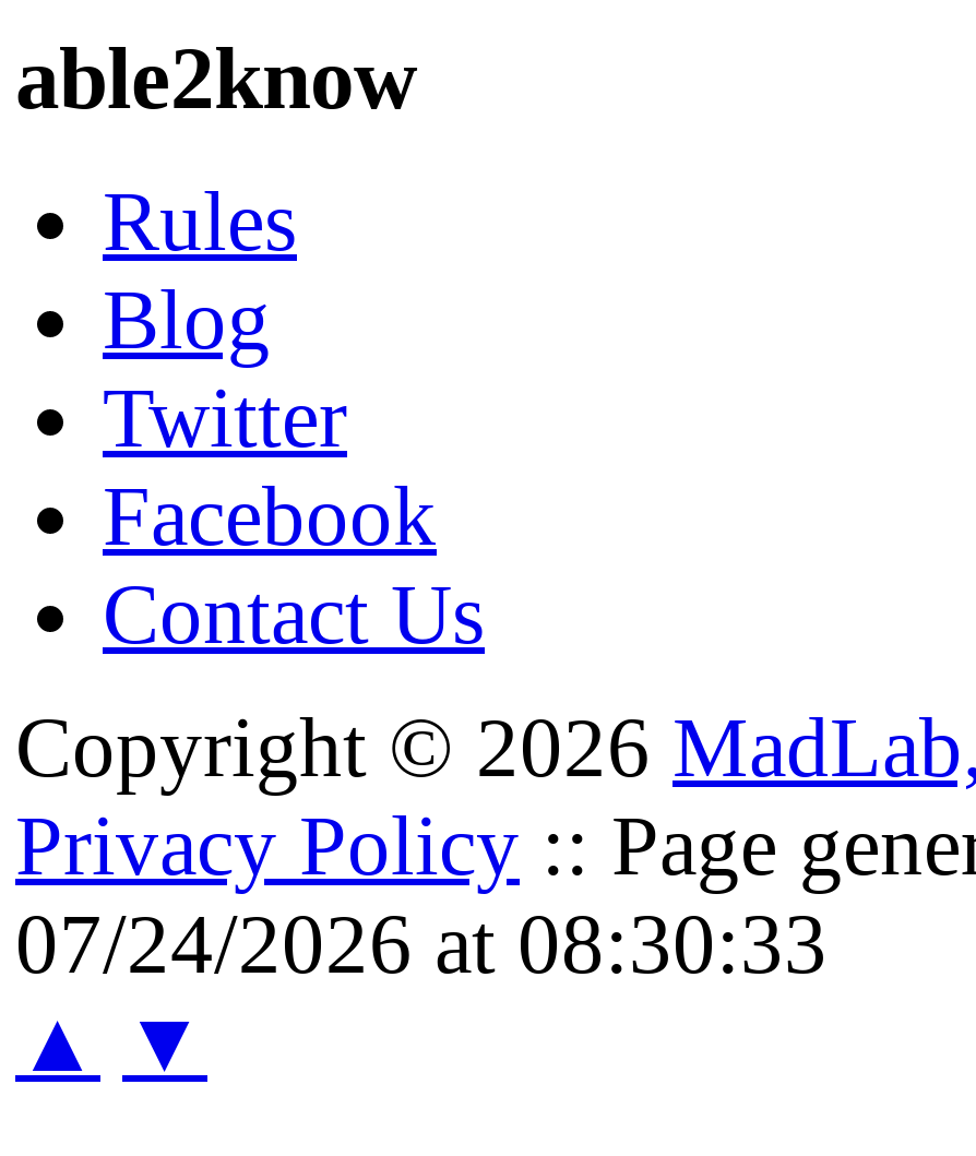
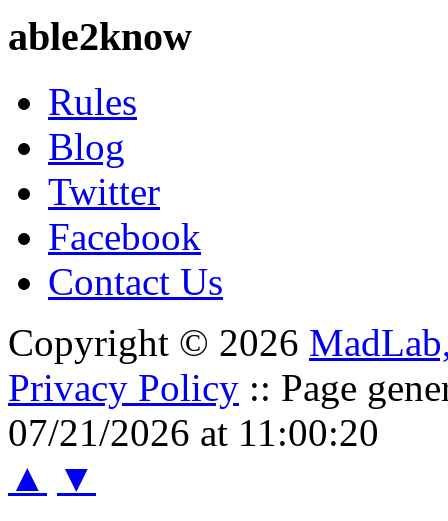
[15,896,828,990] 07/24/2026 at 08:30:33 -> [8,411,379,454] 07/21/2026 at 11:00:20

